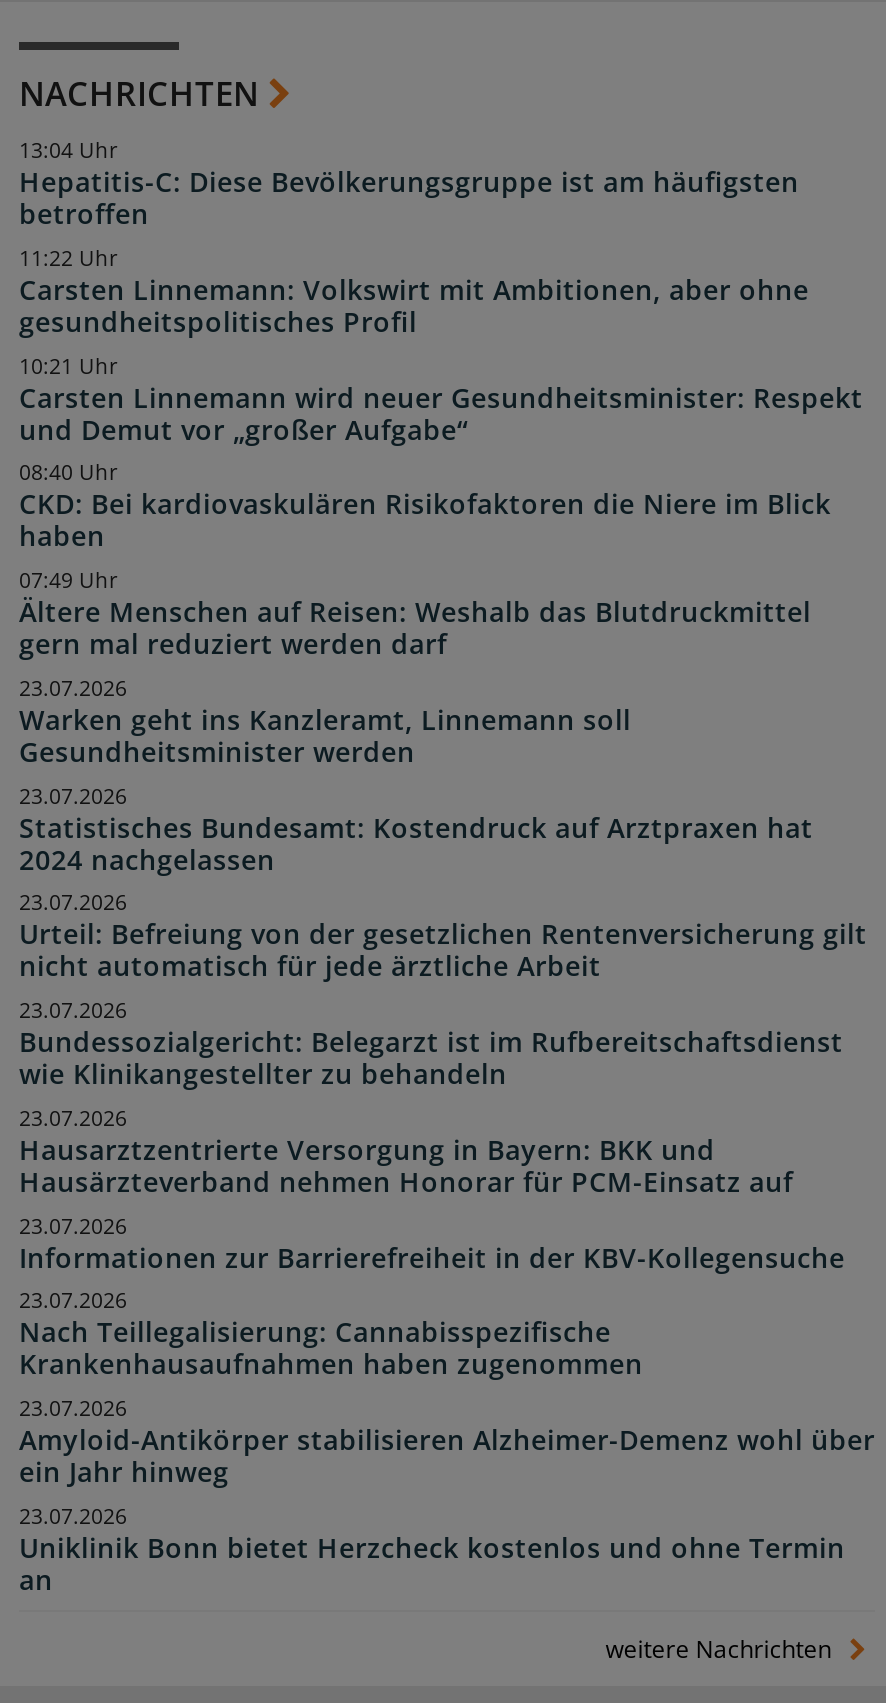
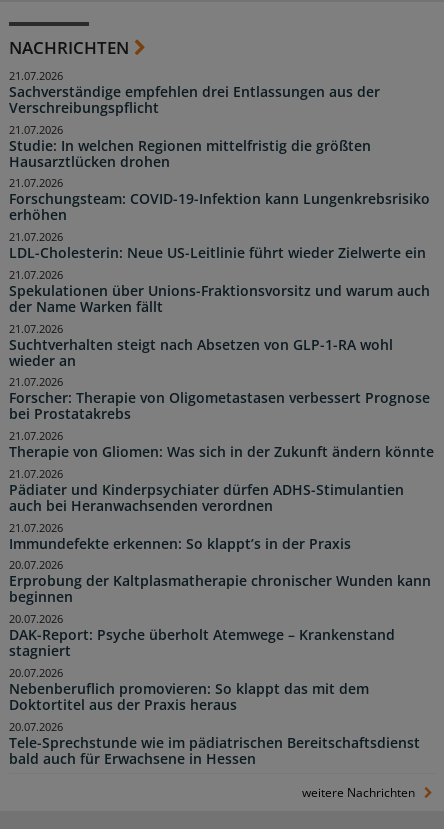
[19,137,119,165] 13:04 Uhr -> [9,69,63,83] 21.07.2026
[19,165,799,233] Hepatitis-C: Diese Bevölkerungsgruppe ist am häufigsten | betroffen -> [9,83,380,117] Sachverständige empfehlen drei Entlassungen aus der | Verschreibungspflicht
[19,244,119,272] 11:22 Uhr -> [9,122,63,136] 21.07.2026
[19,272,809,340] Carsten Linnemann: Volkswirt mit Ambitionen, aber ohne | gesundheitspolitisches Profil -> [9,136,371,170] Studie: In welchen Regionen mittelfristig die größten | Hausarztlücken drohen
[19,352,119,380] 10:21 Uhr -> [9,176,63,190] 21.07.2026
[19,380,863,448] Carsten Linnemann wird neuer Gesundheitsminister: Respekt | und Demut vor „großer Aufgabe“ -> [9,190,430,224] Forschungsteam: COVID-19-Infektion kann Lungenkrebsrisiko | erhöhen
[19,459,119,487] 08:40 Uhr -> [9,230,63,244] 21.07.2026
[19,487,831,555] CKD: Bei kardiovaskulären Risikofaktoren die Niere im Blick | haben -> [9,244,426,262] LDL-Cholesterin: Neue US-Leitlinie führt wieder Zielwerte ein
[19,567,119,595] 07:49 Uhr -> [9,268,63,282] 21.07.2026
[19,595,811,663] Ältere Menschen auf Reisen: Weshalb das Blutdruckmittel | gern mal reduziert werden darf -> [9,282,430,316] Spekulationen über Unions-Fraktionsvorsitz und warum auch | der Name Warken fällt
[19,674,127,702] 23.07.2026 -> [9,321,63,335] 21.07.2026
[19,702,631,770] Warken geht ins Kanzleramt, Linnemann soll | Gesundheitsminister werden -> [9,335,393,369] Suchtverhalten steigt nach Absetzen von GLP-1-RA wohl | wieder an
[19,782,127,810] 23.07.2026 -> [9,375,63,389] 21.07.2026
[19,810,813,878] Statistisches Bundesamt: Kostendruck auf Arztpraxen hat | 2024 nachgelassen -> [9,389,430,423] Forscher: Therapie von Oligometastasen verbessert Prognose | bei Prostatakrebs
[19,889,127,917] 23.07.2026 -> [9,429,63,443] 21.07.2026
[19,917,867,985] Urteil: Befreiung von der gesetzlichen Rentenversicherung gilt | nicht automatisch für jede ärztliche Arbeit -> [9,443,434,461] Therapie von Gliomen: Was sich in der Zukunft ändern könnte
[19,997,127,1025] 23.07.2026 -> [9,467,63,481] 21.07.2026
[19,1025,843,1093] Bundessozialgericht: Belegarzt ist im Rufbereitschaftsdienst | wie Klinikangestellter zu behandeln -> [9,481,404,515] Pädiater und Kinderpsychiater dürfen ADHS-Stimulantien | auch bei Heranwachsenden verordnen
[19,1104,127,1132] 23.07.2026 -> [9,520,63,534] 21.07.2026
[19,1132,793,1200] Hausarztzentrierte Versorgung in Bayern: BKK und | Hausärzteverband nehmen Honorar für PCM-Einsatz auf -> [9,534,351,552] Immundefekte erkennen: So klappt’s in der Praxis
[19,1212,127,1240] 23.07.2026 -> [9,558,63,572] 20.07.2026
[19,1240,845,1276] Informationen zur Barrierefreiheit in der KBV-Kollegensuche -> [9,572,431,606] Erprobung der Kaltplasmatherapie chronischer Wunden kann | beginnen
[19,1287,127,1315] 23.07.2026 -> [9,612,63,626] 20.07.2026
[19,1315,643,1383] Nach Teillegalisierung: Cannabisspezifische | Krankenhausaufnahmen haben zugenommen -> [9,626,395,660] DAK-Report: Psyche überholt Atemwege – Krankenstand | stagniert
[19,1395,127,1423] 23.07.2026 -> [9,666,63,680] 20.07.2026
[19,1423,875,1491] Amyloid-Antikörper stabilisieren Alzheimer-Demenz wohl über | ein Jahr hinweg -> [9,680,369,714] Nebenberuflich promovieren: So klappt das mit dem | Doktortitel aus der Praxis heraus
[19,1502,127,1530] 23.07.2026 -> [9,719,63,733] 20.07.2026
[19,1530,845,1598] Uniklinik Bonn bietet Herzcheck kostenlos und ohne Termin | an -> [9,733,420,767] Tele-Sprechstunde wie im pädiatrischen Bereitschaftsdienst | bald auch für Erwachsene in Hessen

